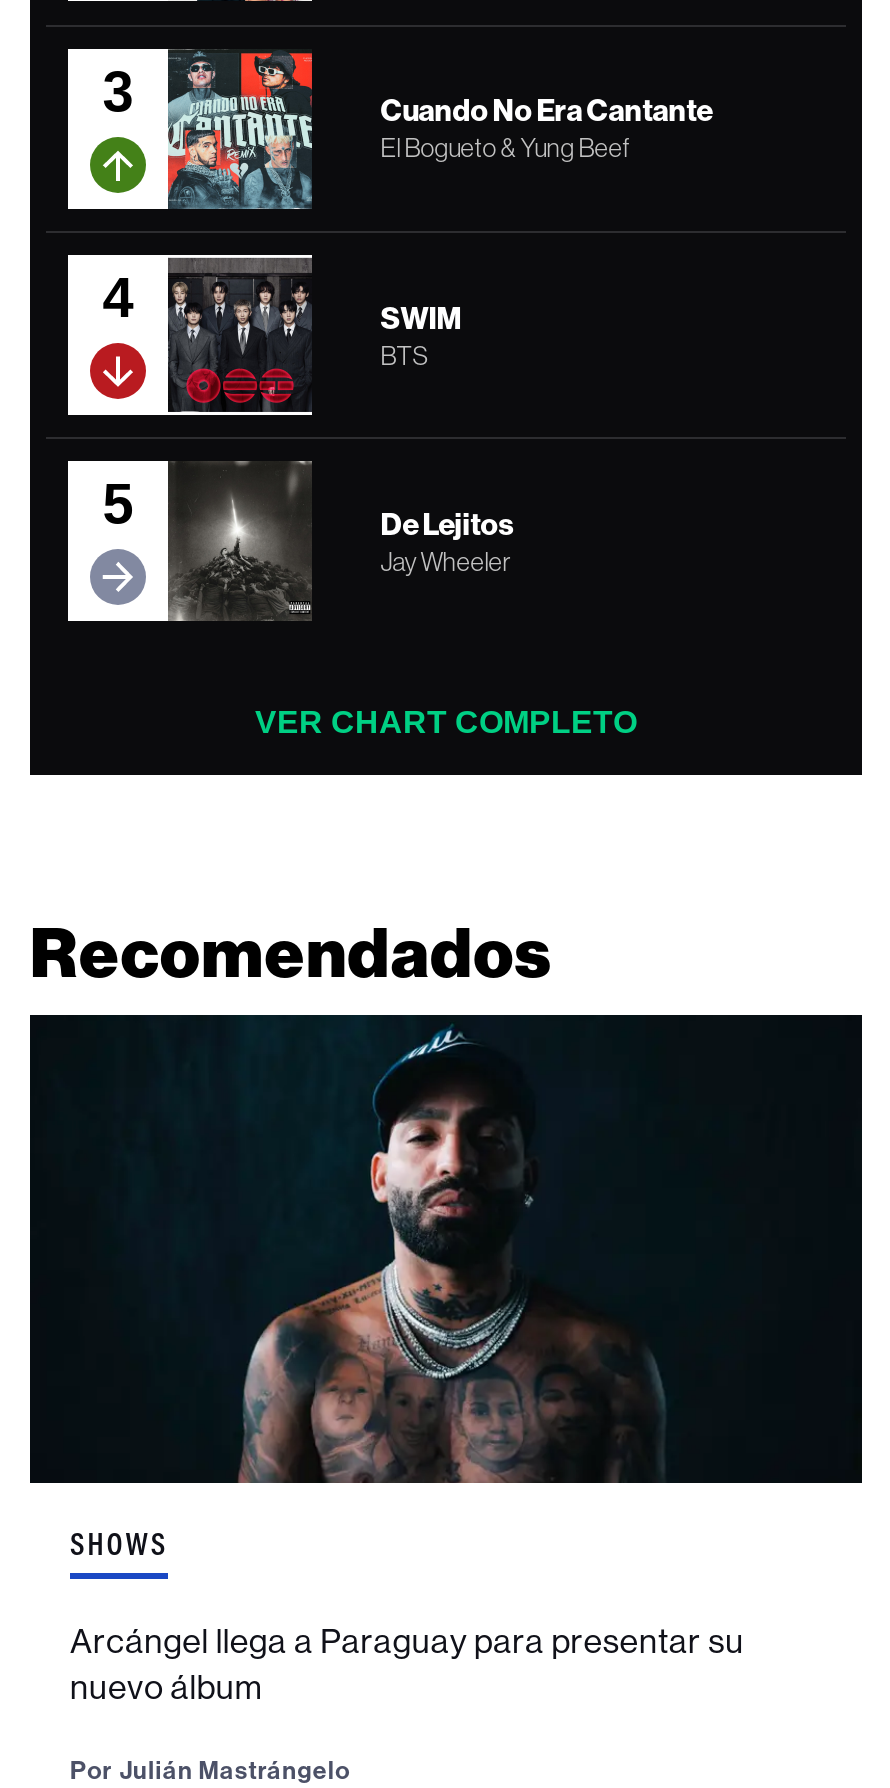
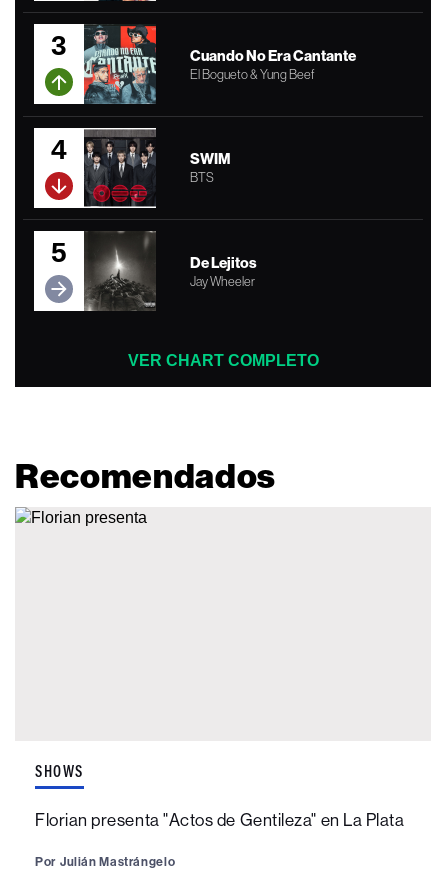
[28,1012,864,1486] [image] -> none
[70,1621,744,1707] Arcángel llega a Paraguay para presentar su | nuevo álbum -> [35,810,404,830] Florian presenta "Actos de Gentileza" en La Plata

